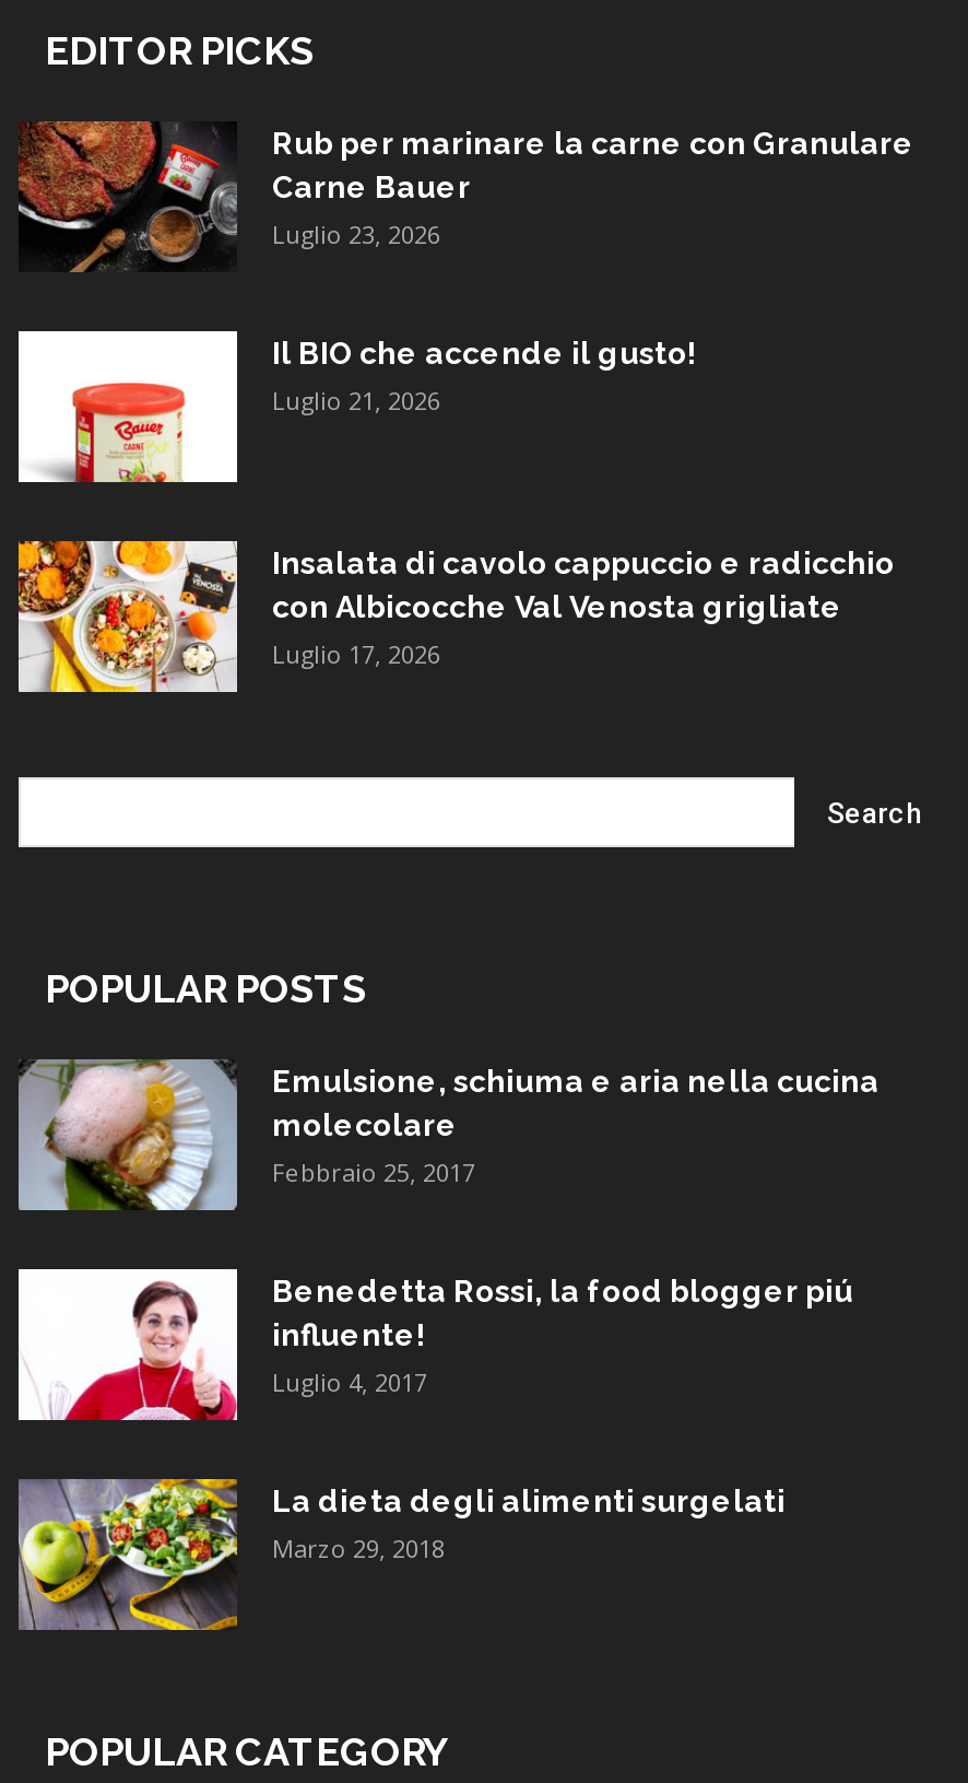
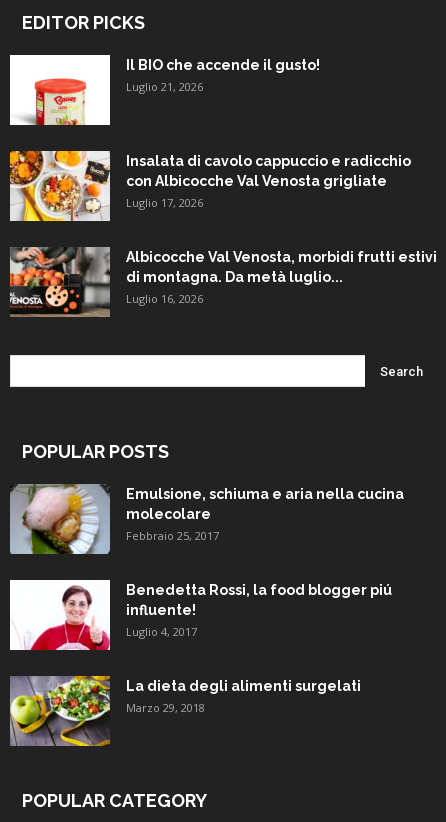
[19,119,914,272] [image] | Rub per marinare la carne con Granulare | Carne Bauer | Luglio 23, 2026 -> none
moved [60,335,895,670] -> [29,57,411,210]: [image] | Il BIO che accende il gusto! | Luglio 21, 2026 | Insalata di cavolo cappuccio e radicchio | con Albicocche Val Venosta grigliate | Luglio 17, 2026
none -> [9,246,437,318] [image] | Albicocche Val Venosta, morbidi frutti estivi | di montagna. Da metà luglio... | Luglio 16, 2026

